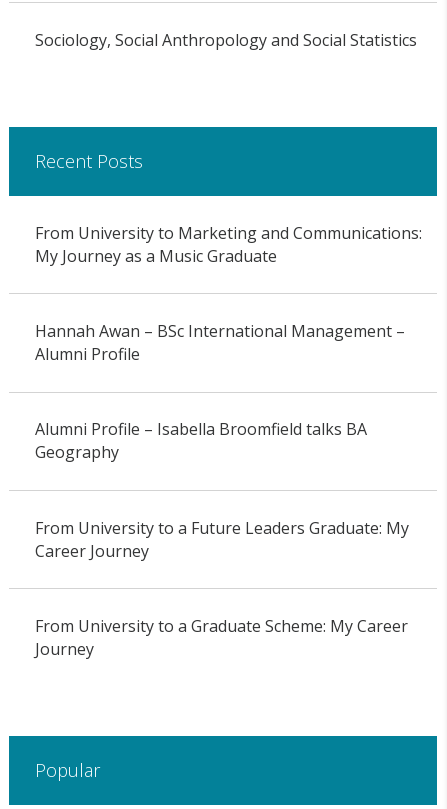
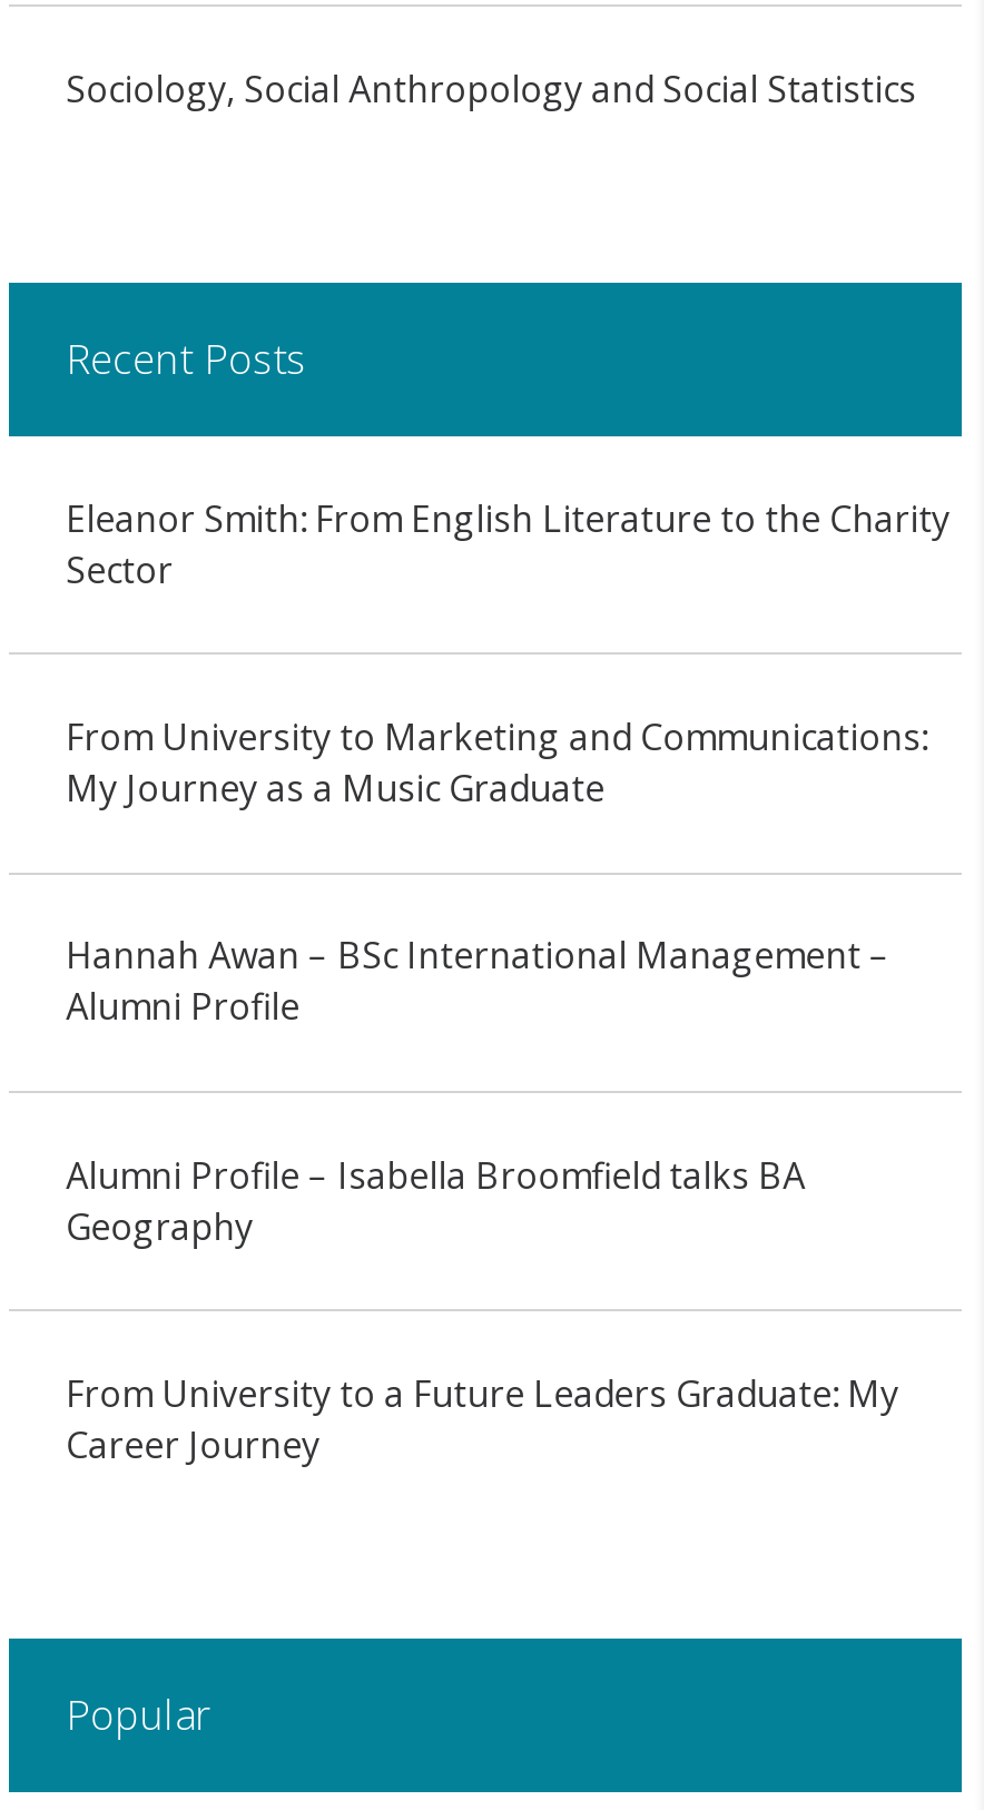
none -> [66,493,950,593] Eleanor Smith: From English Literature to the Charity | Sector
moved [35,221,422,562] -> [66,712,928,1469]: From University to Marketing and Communications: | My Journey as a Music Graduate | Hannah Awan – BSc International Management – | Alumni Profile | Alumni Profile – Isabella Broomfield talks BA | Geography | From University to a Future Leaders Graduate: My | Career Journey
[35,615,408,660] From University to a Graduate Scheme: My Career | Journey -> none

